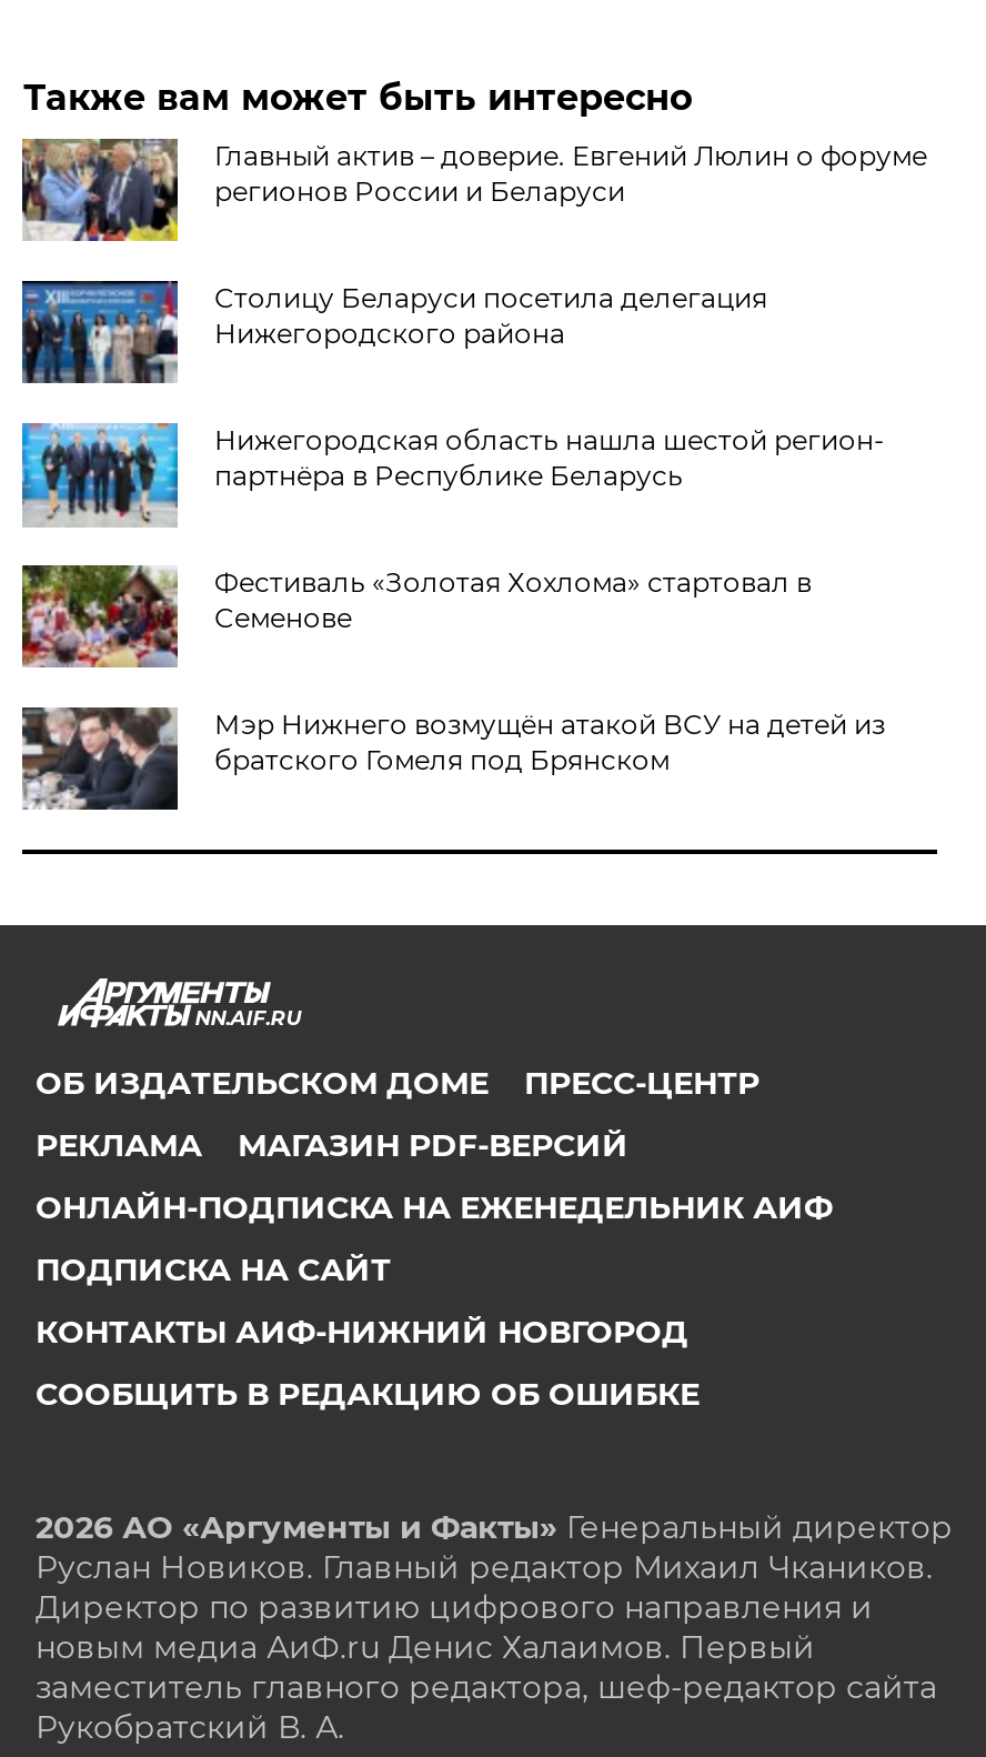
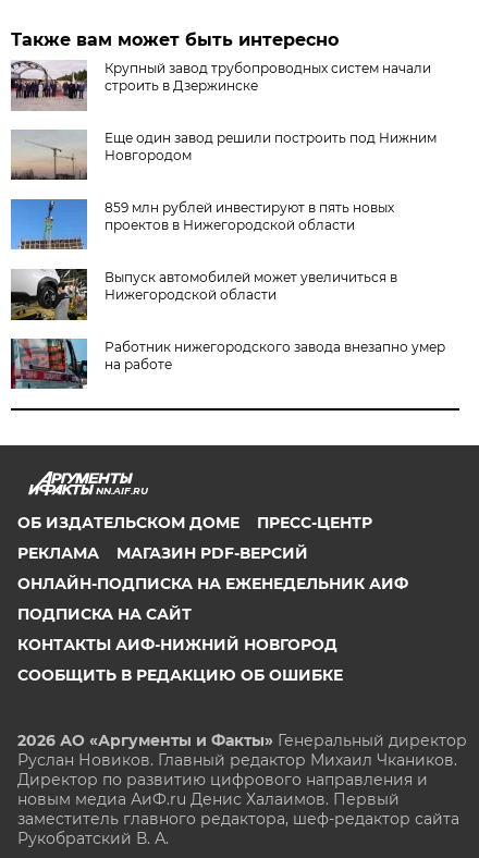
[20,137,927,243] [image] | Главный актив – доверие. Евгений Люлин о форуме | регионов России и Беларуси -> [10,60,432,111] [image] | Крупный завод трубопроводных систем начали | строить в Дзержинске
[20,279,767,385] [image] | Столицу Беларуси посетила делегация | Нижегородского района -> [10,130,437,181] [image] | Еще один завод решили построить под Нижним | Новгородом
[20,421,885,528] [image] | Нижегородская область нашла шестой регион- | партнёра в Республике Беларусь -> [11,198,395,249] [image] | 859 млн рублей инвестируют в пять новых | проектов в Нижегородской области
[20,563,811,670] [image] | Фестиваль «Золотая Хохлома» стартовал в | Семенове -> [10,268,398,321] [image] | Выпуск автомобилей может увеличиться в | Нижегородской области
[20,705,885,812] [image] | Мэр Нижнего возмущён атакой ВСУ на детей из | братского Гомеля под Брянском -> [10,338,446,390] [image] | Работник нижегородского завода внезапно умер | на работе

